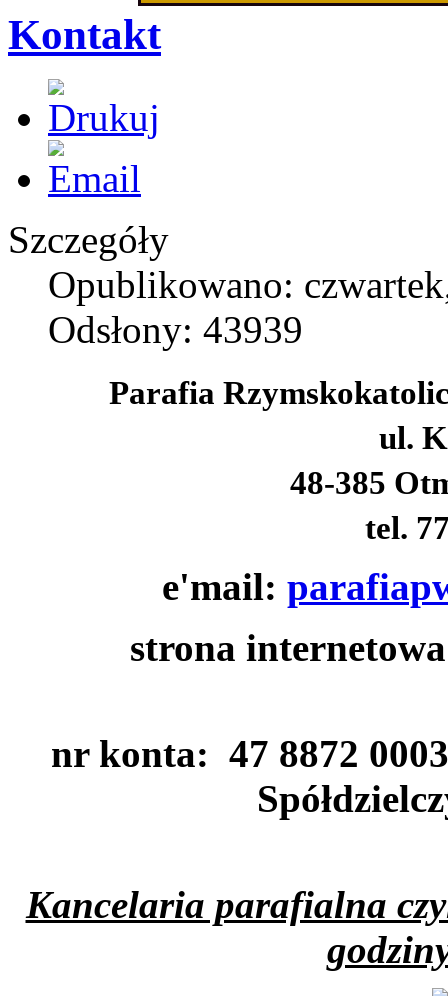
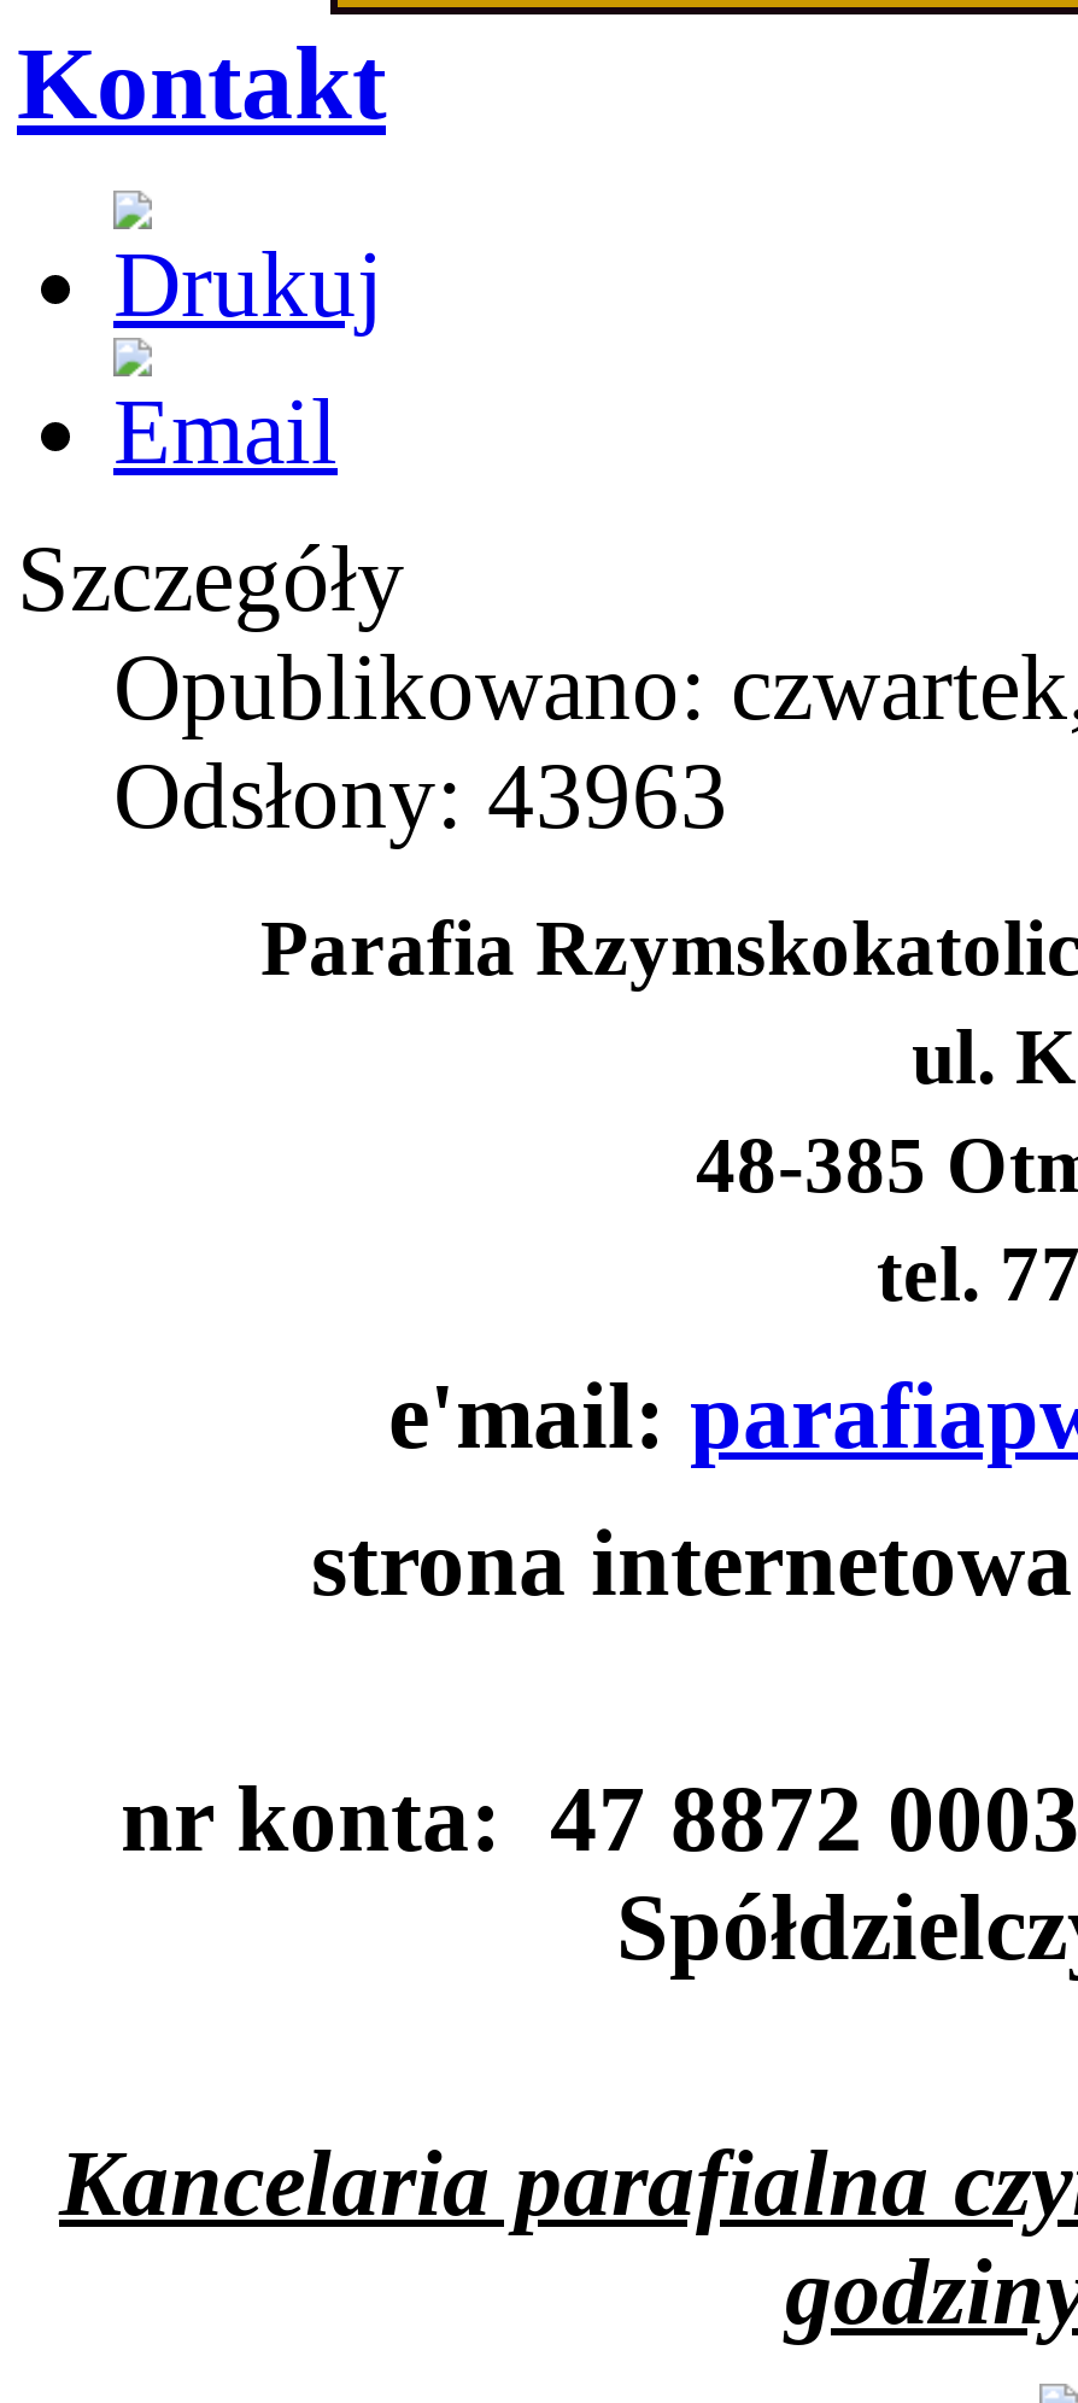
[48,308,303,351] Odsłony: 43939 -> [113,742,728,846] Odsłony: 43963

